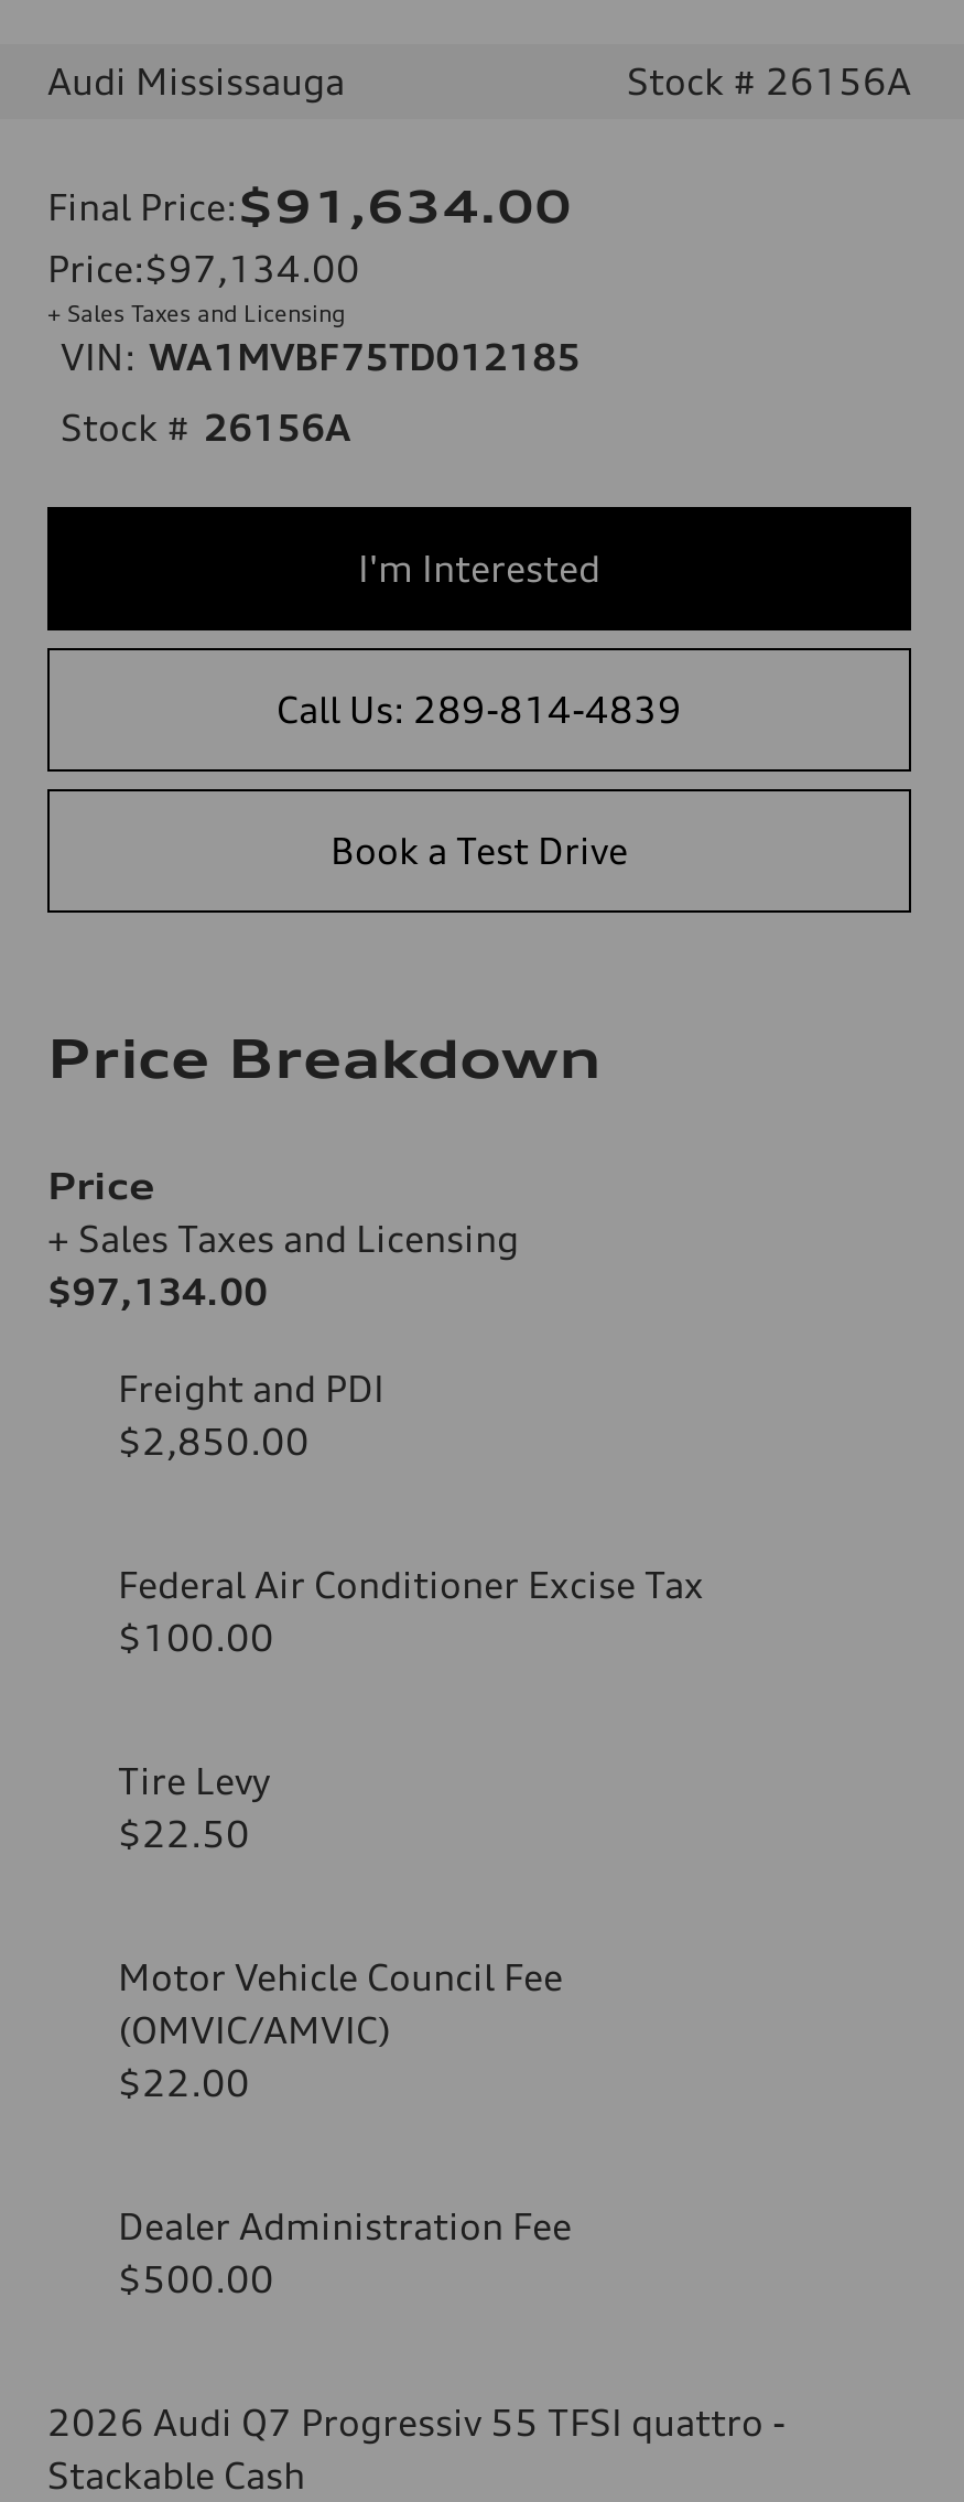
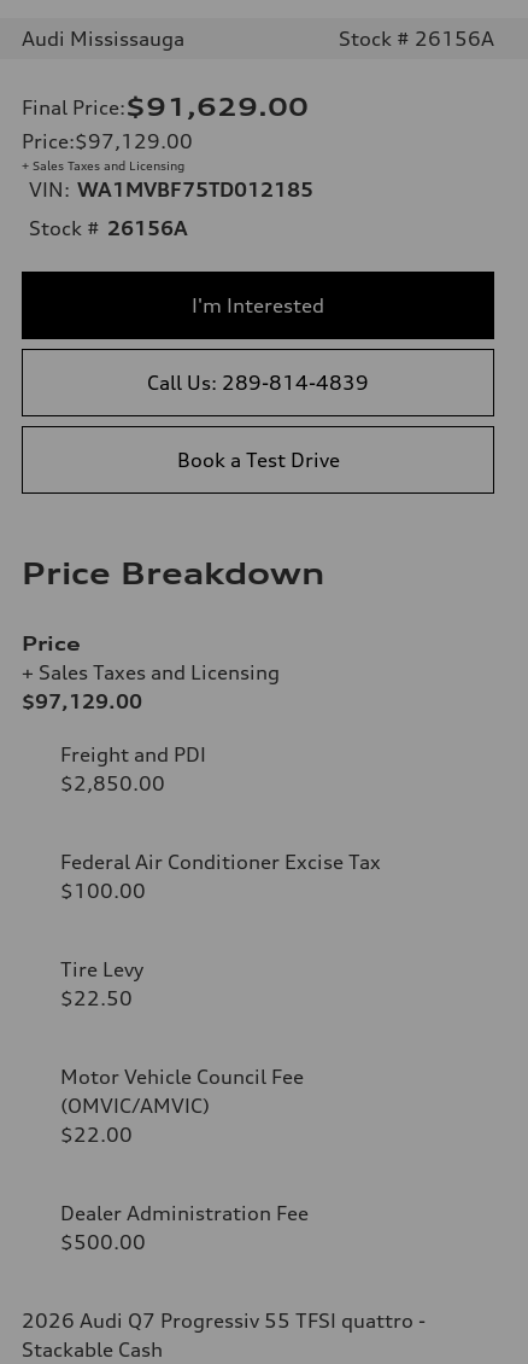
[47,177,572,233] Final Price:$91,634.00 -> [22,91,309,121] Final Price:$91,629.00
[47,246,360,290] Price:$97,134.00 -> [22,129,193,153] Price:$97,129.00
[47,1269,268,1313] $97,134.00 -> [22,689,142,713] $97,129.00

